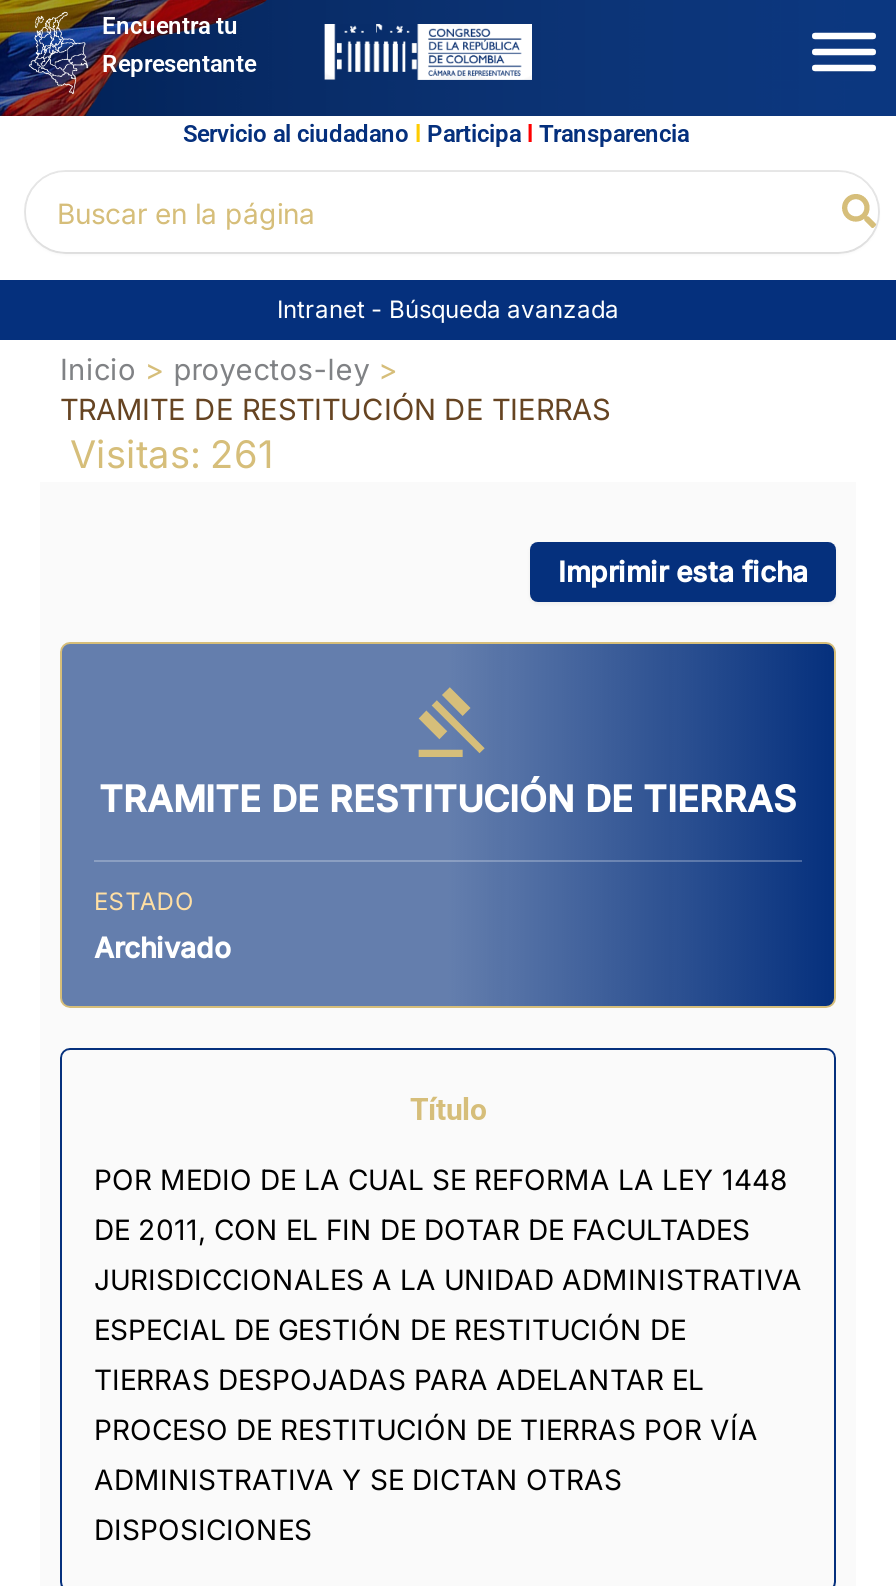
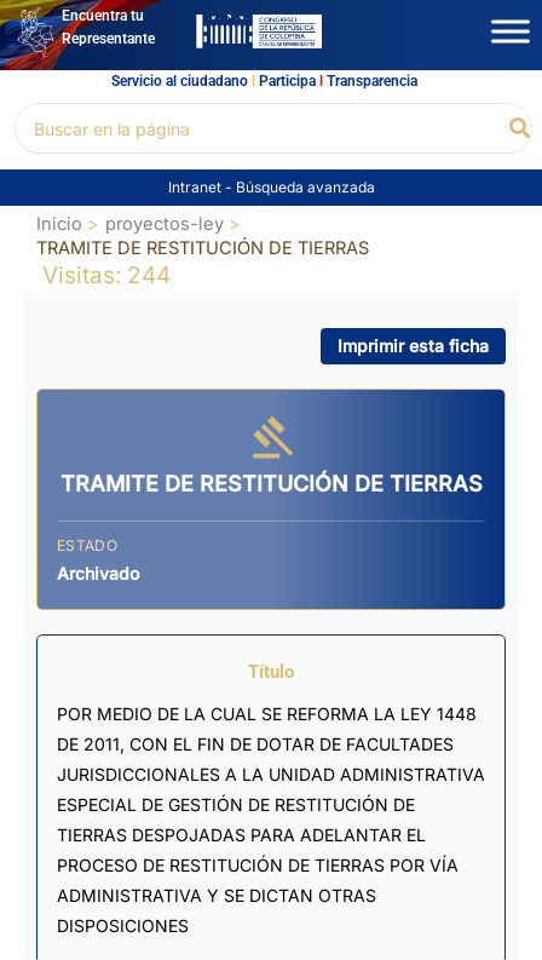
[70,431,274,477] Visitas: 261 -> [42,261,171,289] Visitas: 244

